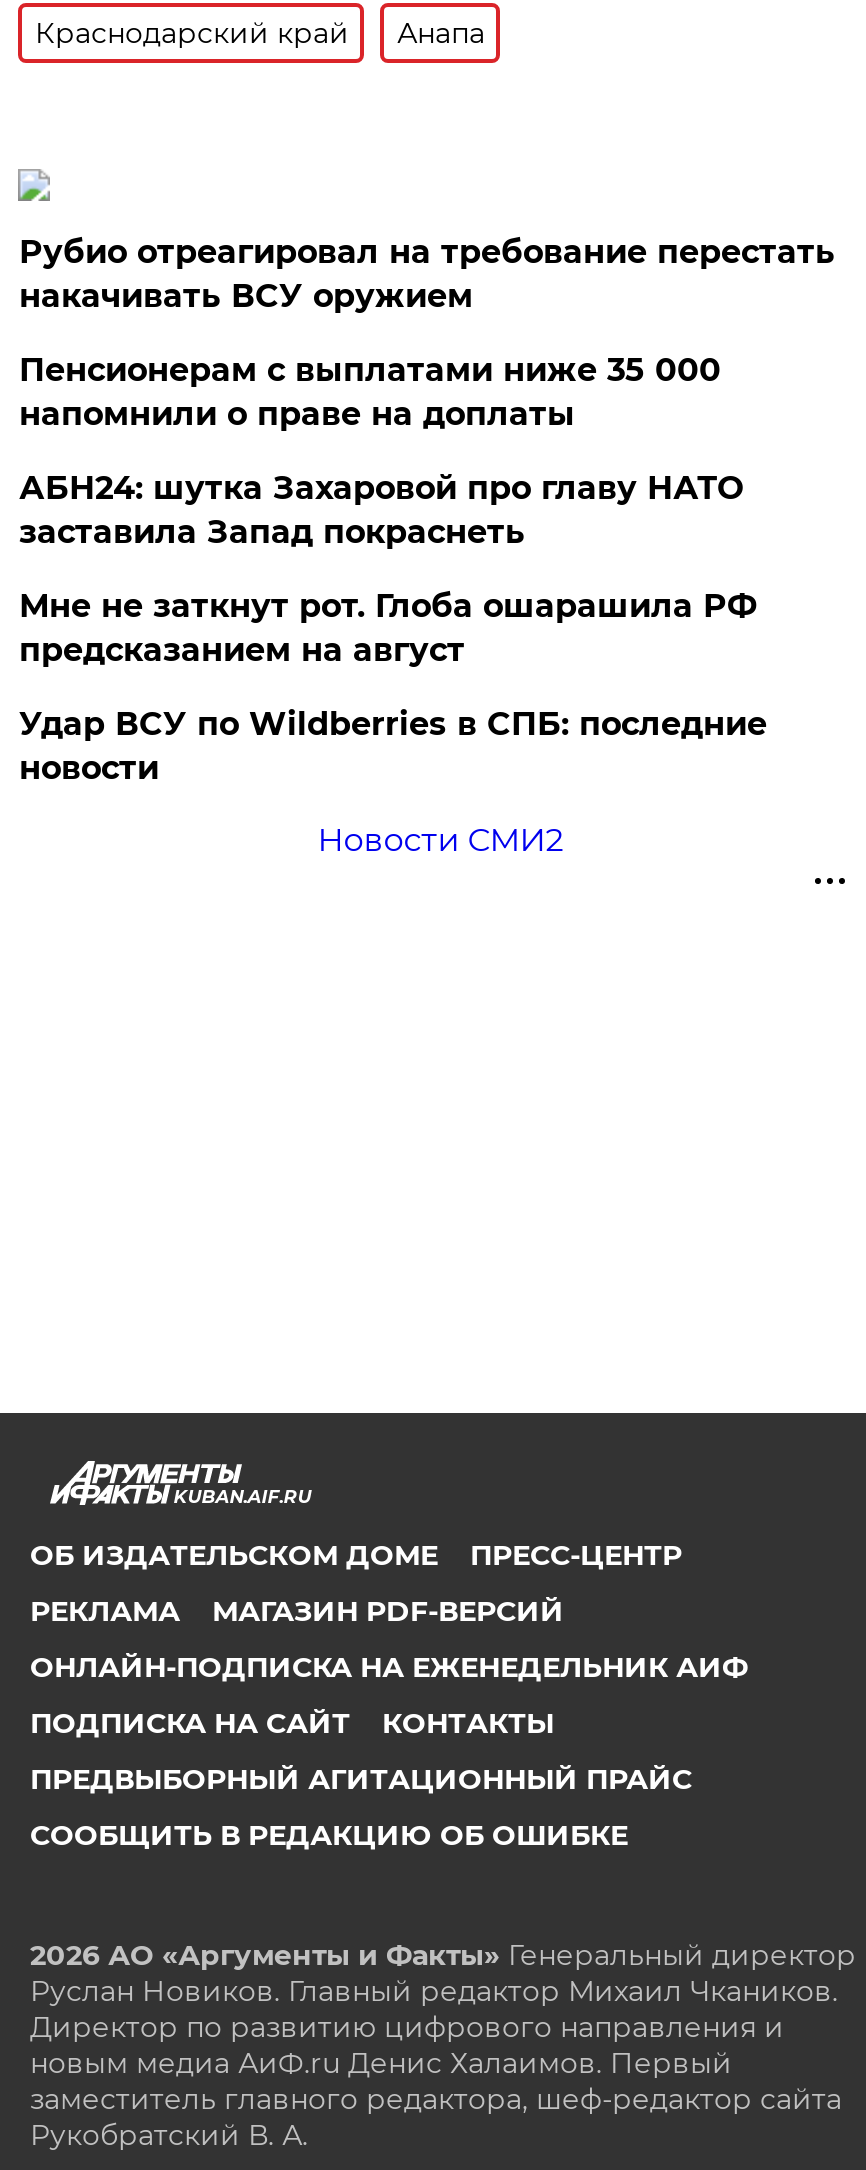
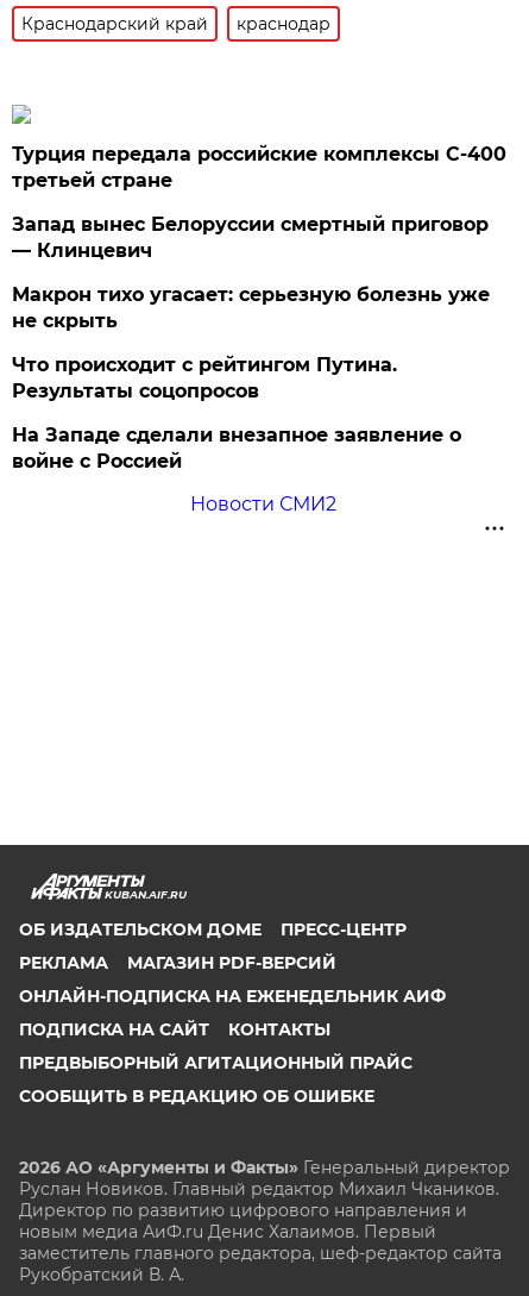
[397,15,485,51] Анапа -> [237,13,331,35] краснодар
[19,233,835,315] Рубио отреагировал на требование перестать | накачивать ВСУ оружием -> [12,143,507,192] Турция передала российские комплексы С-400 | третьей стране
[19,351,721,433] Пенсионерам с выплатами ниже 35 000 | напомнили о праве на доплаты -> [12,213,489,262] Запад вынес Белоруссии смертный приговор | — Клинцевич
[19,469,743,551] АБН24: шутка Захаровой про главу НАТО | заставила Запад покраснеть -> [12,283,490,332] Макрон тихо угасает: серьезную болезнь уже | не скрыть
[19,587,757,669] Мне не заткнут рот. Глоба ошарашила РФ | предсказанием на август -> [12,353,398,402] Что происходит с рейтингом Путина. | Результаты соцопросов
[19,705,767,787] Удар ВСУ по Wildberries в СПБ: последние | новости -> [12,424,462,472] На Западе сделали внезапное заявление о | войне с Россией

